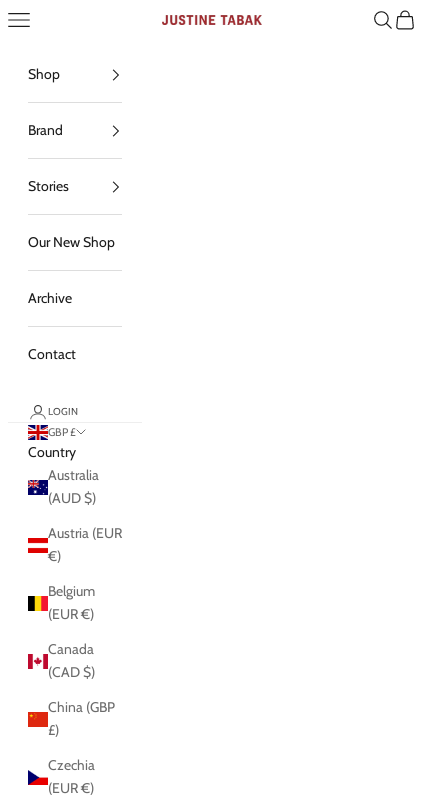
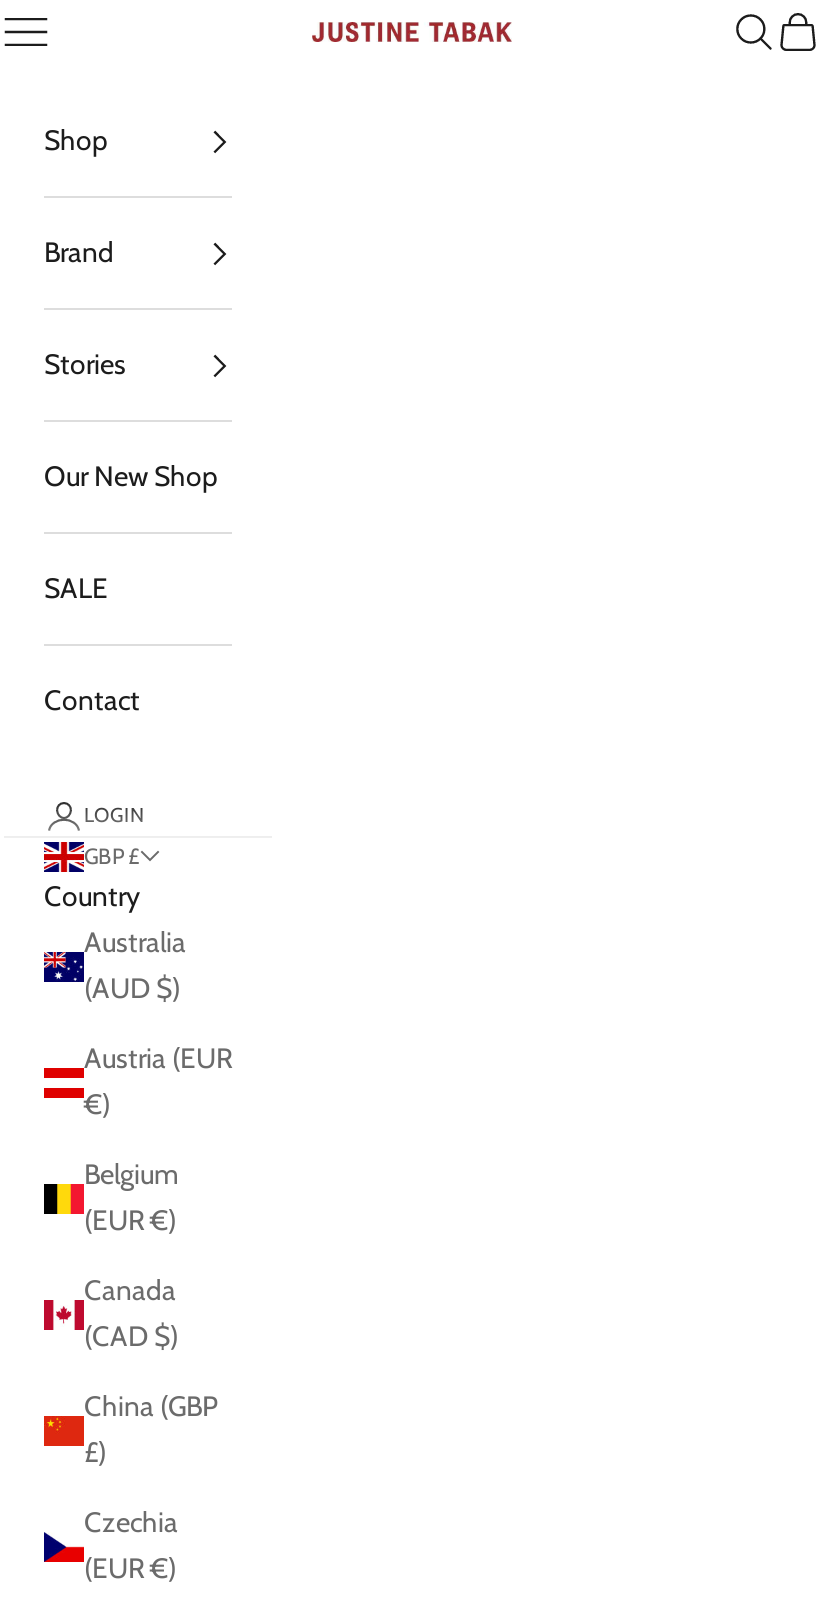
[28,289,72,307] Archive -> [44,570,108,606] SALE

